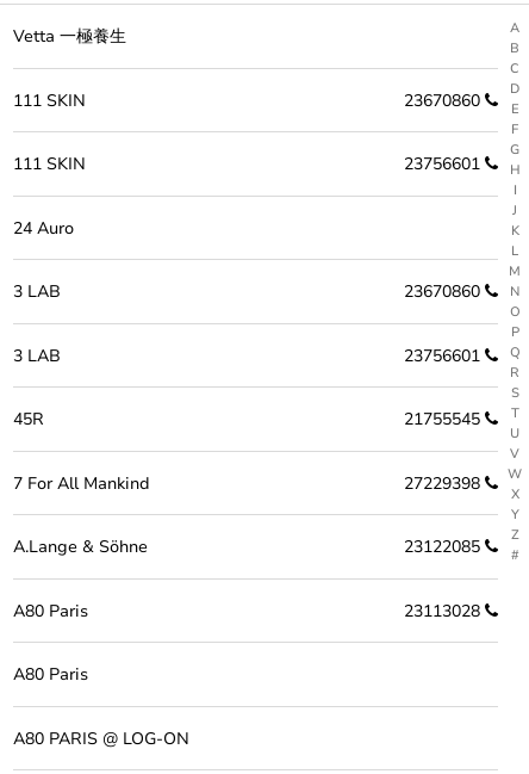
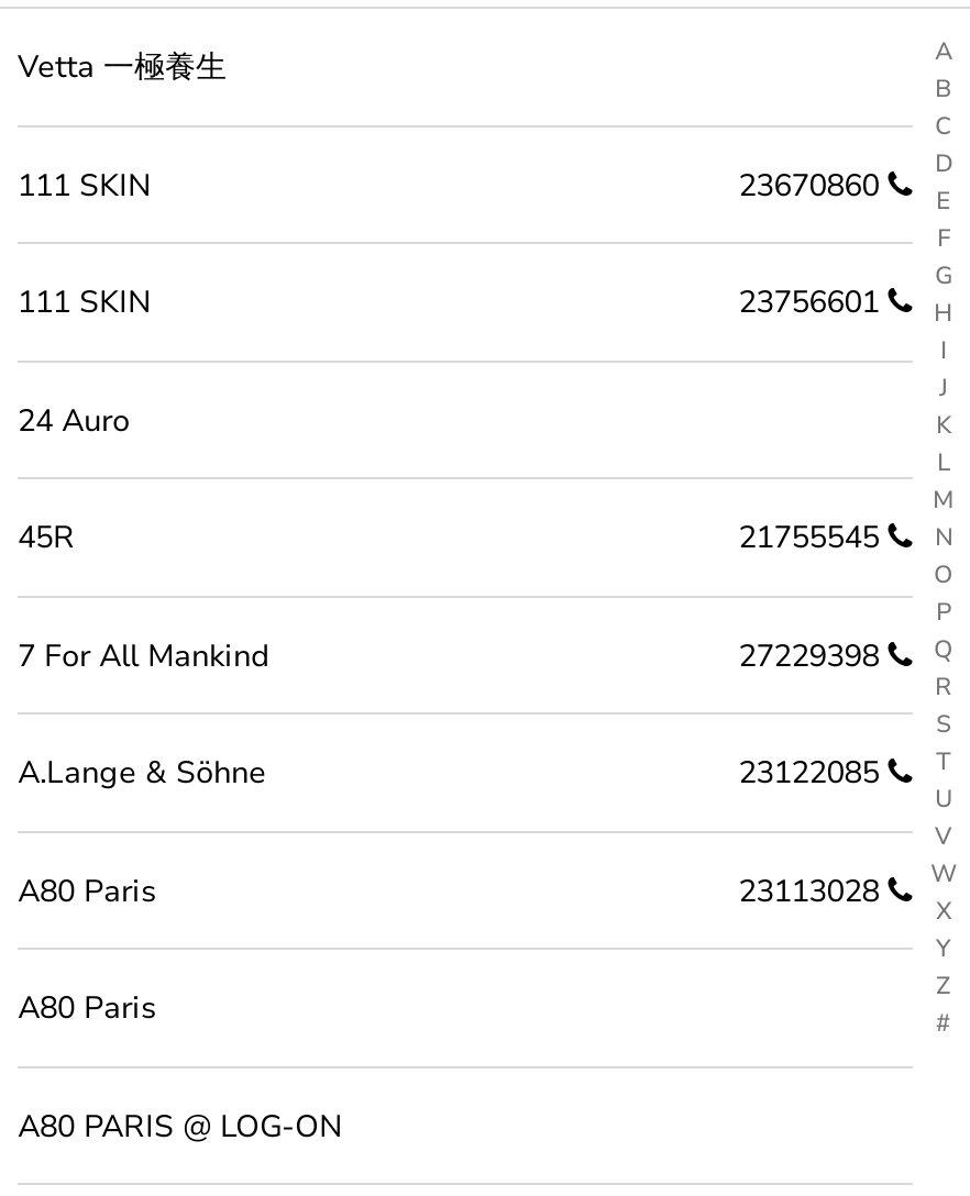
[13,280,485,367] 3 LAB | 23670860 | 3 LAB | 23756601 -> none

